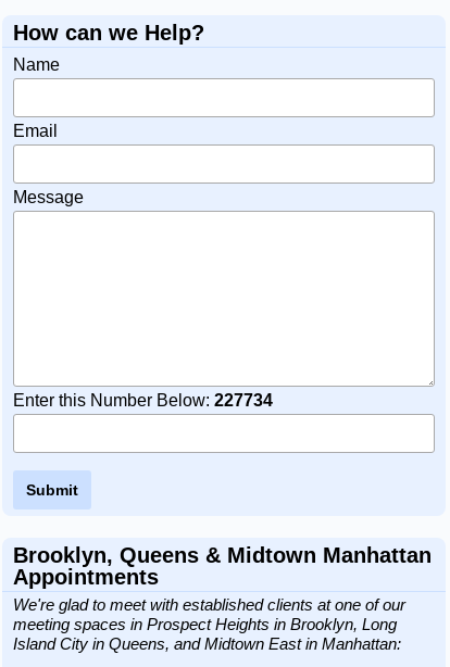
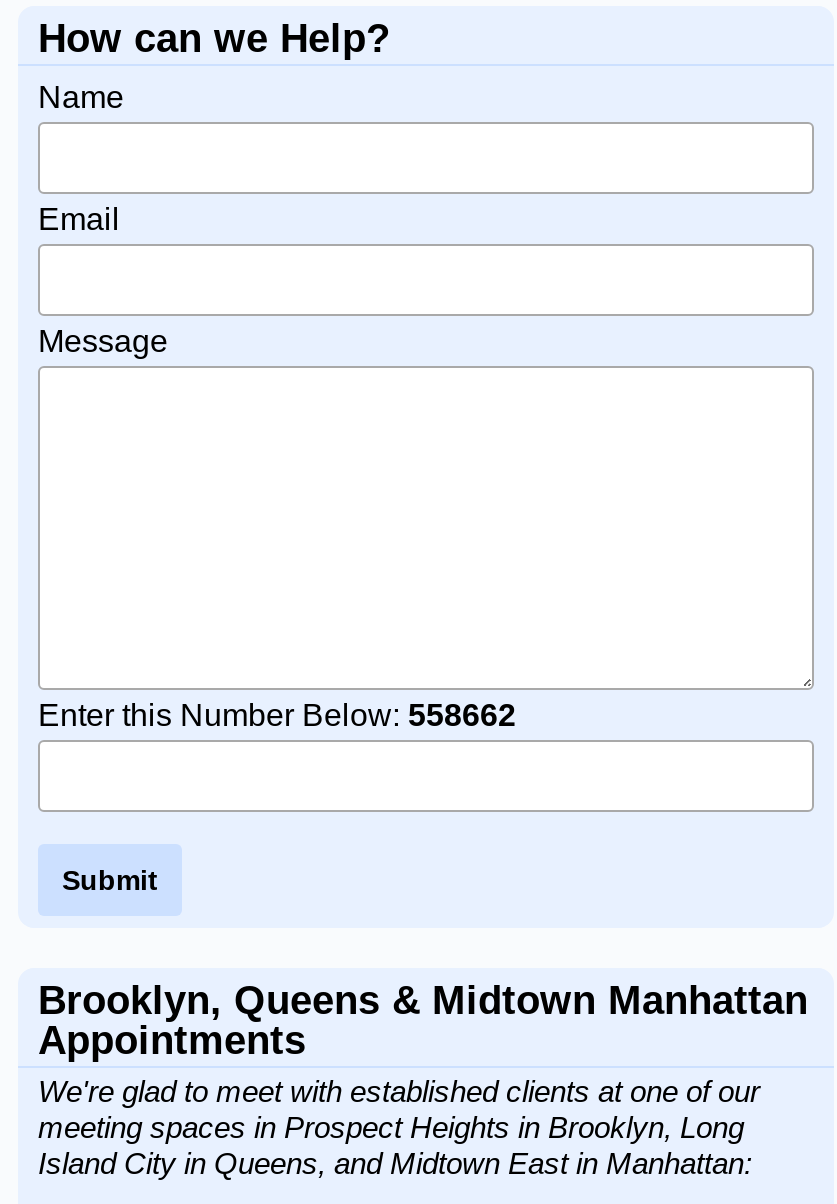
[13,391,273,410] Enter this Number Below: 227734 -> [38,698,516,732] Enter this Number Below: 558662

